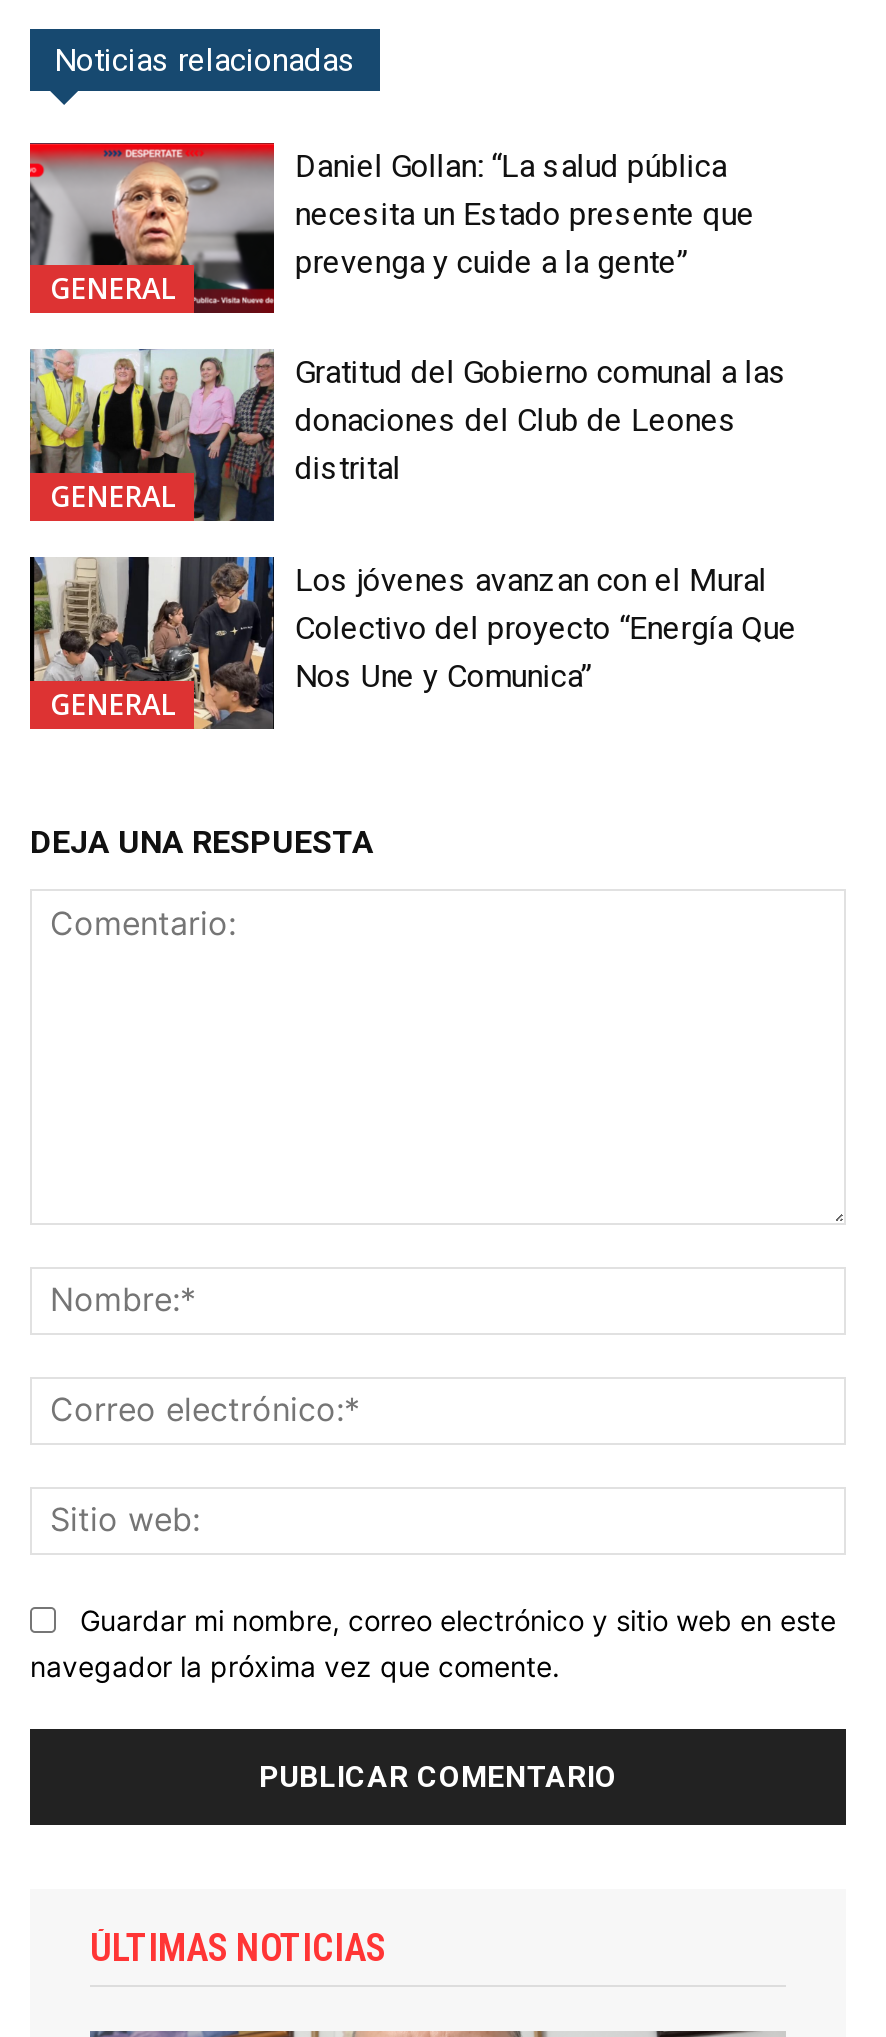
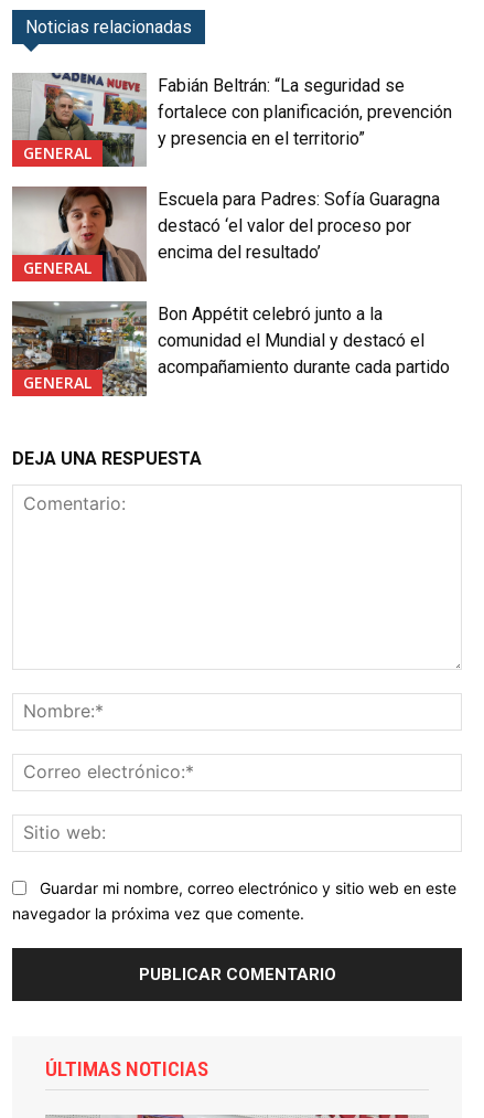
[28,141,755,315] [image] | Daniel Gollan: “La salud pública | necesita un Estado presente que | prevenga y cuide a la gente” -> [12,72,452,168] [image] | Fabián Beltrán: “La seguridad se | fortalece con planificación, prevención | y presencia en el territorio”
[28,349,787,523] [image] | Gratitud del Gobierno comunal a las | donaciones del Club de Leones | distrital -> [12,185,440,283] [image] | Escuela para Padres: Sofía Guaragna | destacó ‘el valor del proceso por | encima del resultado’
[28,555,797,729] [image] | Los jóvenes avanzan con el Mural | Colectivo del proyecto “Energía Que | Nos Une y Comunica” -> [11,301,450,396] [image] | Bon Appétit celebró junto a la | comunidad el Mundial y destacó el | acompañamiento durante cada partido

